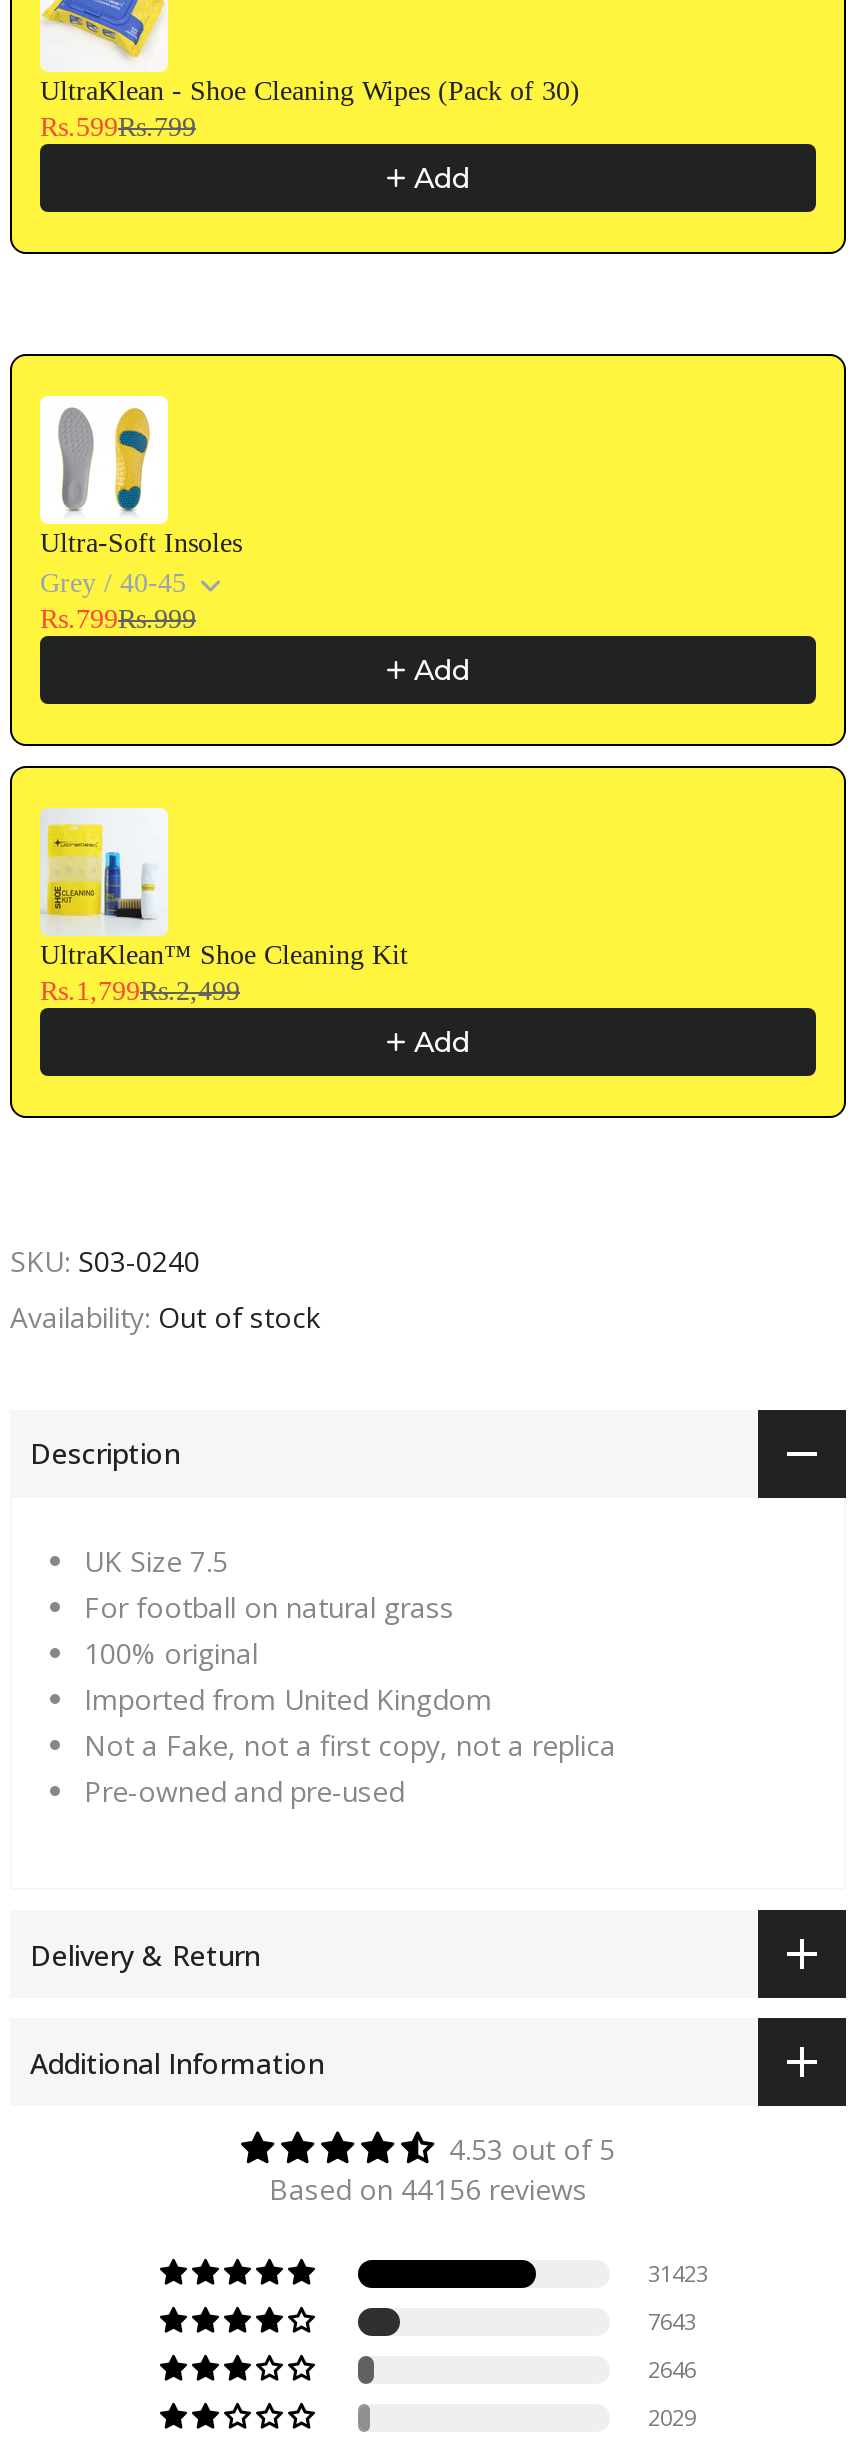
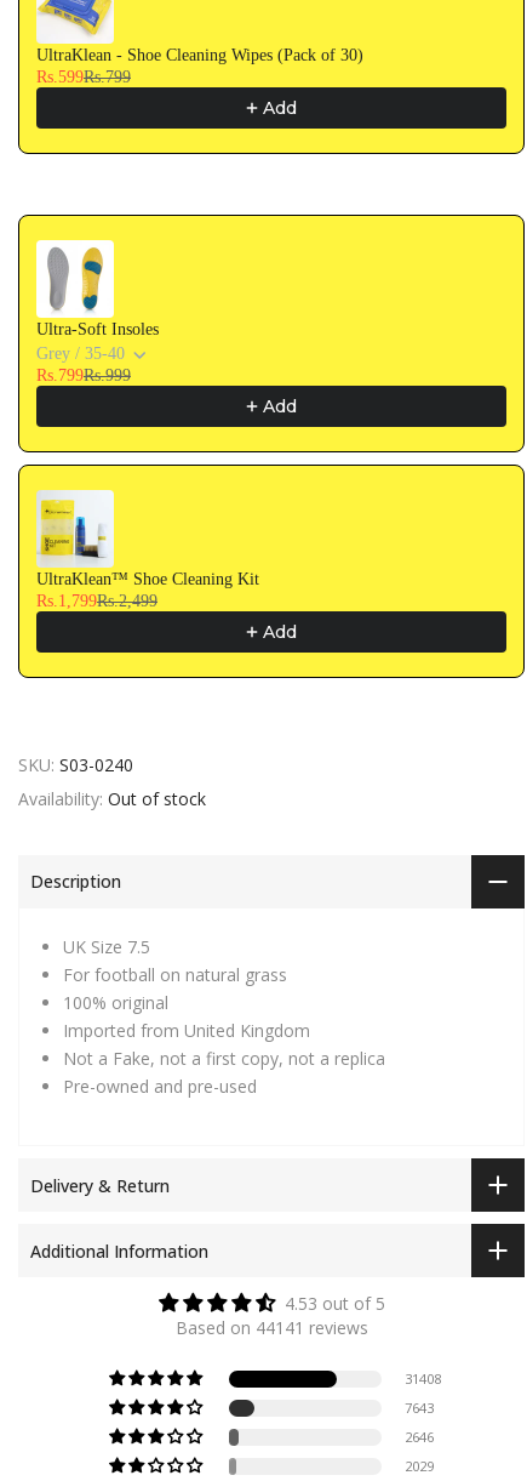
[40,568,186,598] Grey / 40-45 -> [36,344,125,362] Grey / 35-40
[269,2170,587,2208] Based on 44156 reviews -> [175,1316,368,1339] Based on 44141 reviews
[648,2258,708,2288] 31423 -> [405,1370,441,1388] 31408

